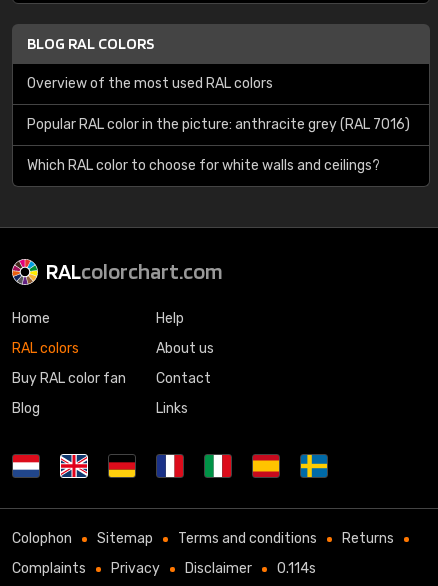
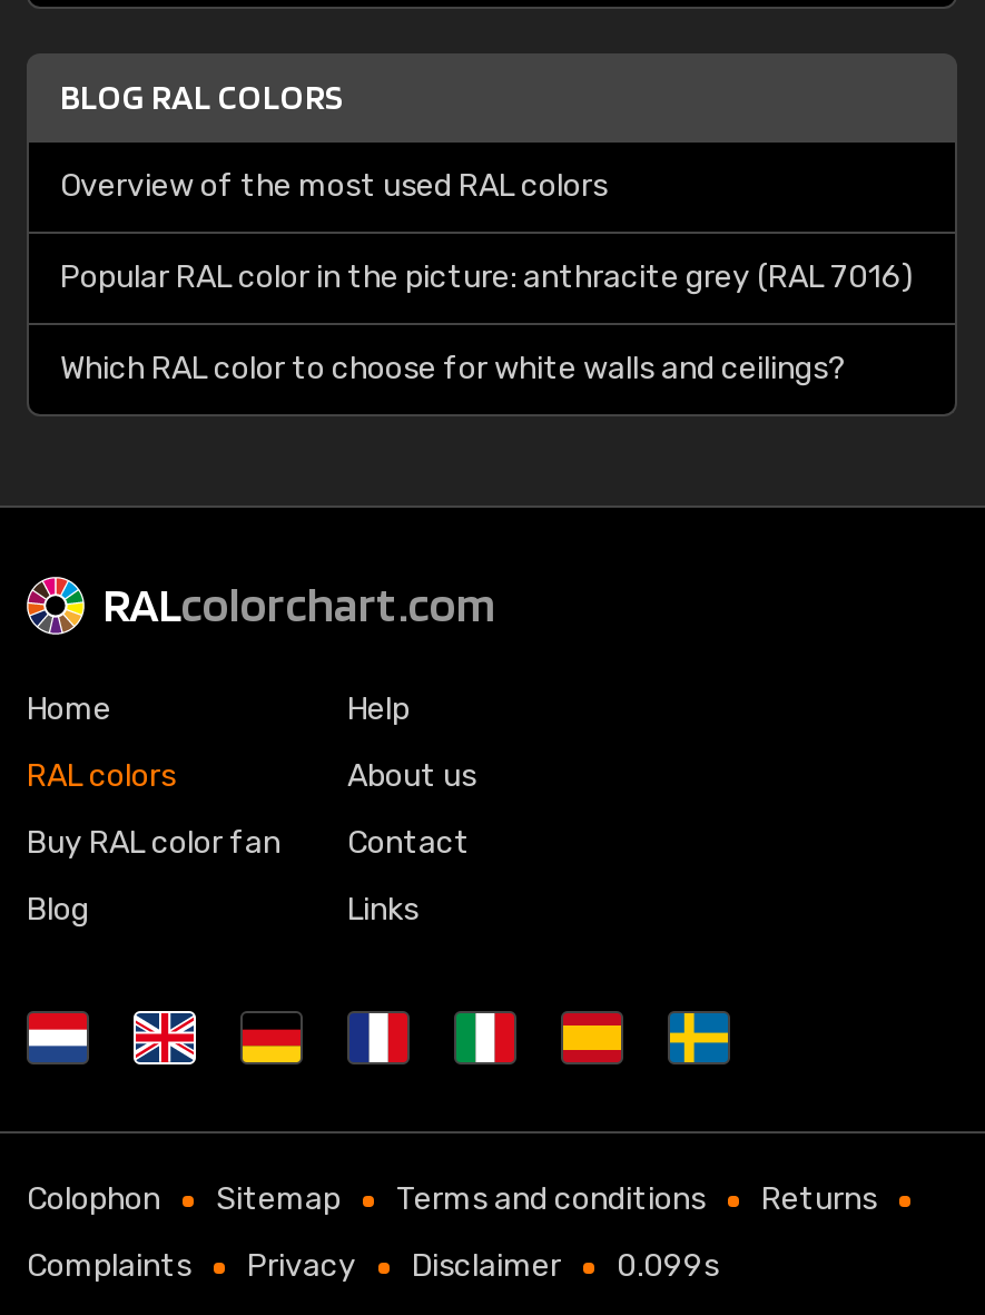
[12,560,316,577] Complaints Privacy Disclaimer 0.114s -> [27,1247,719,1285] Complaints Privacy Disclaimer 0.099s

